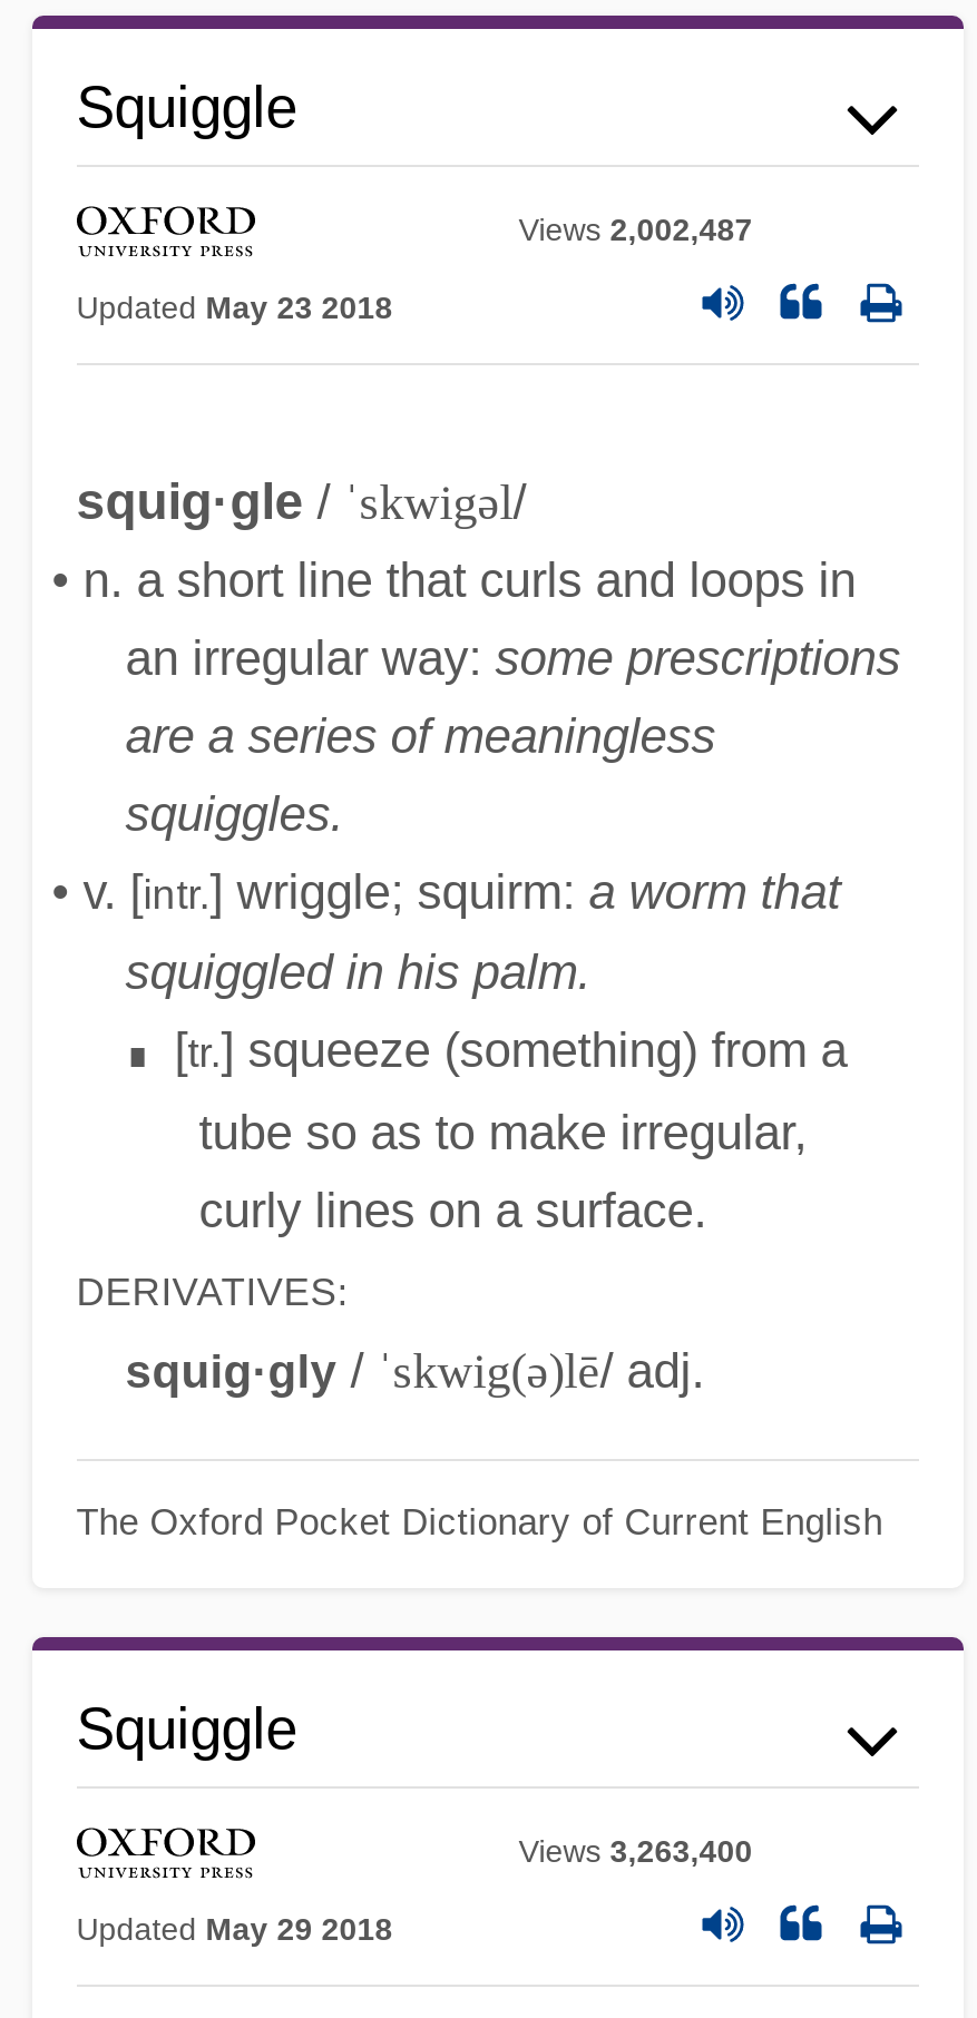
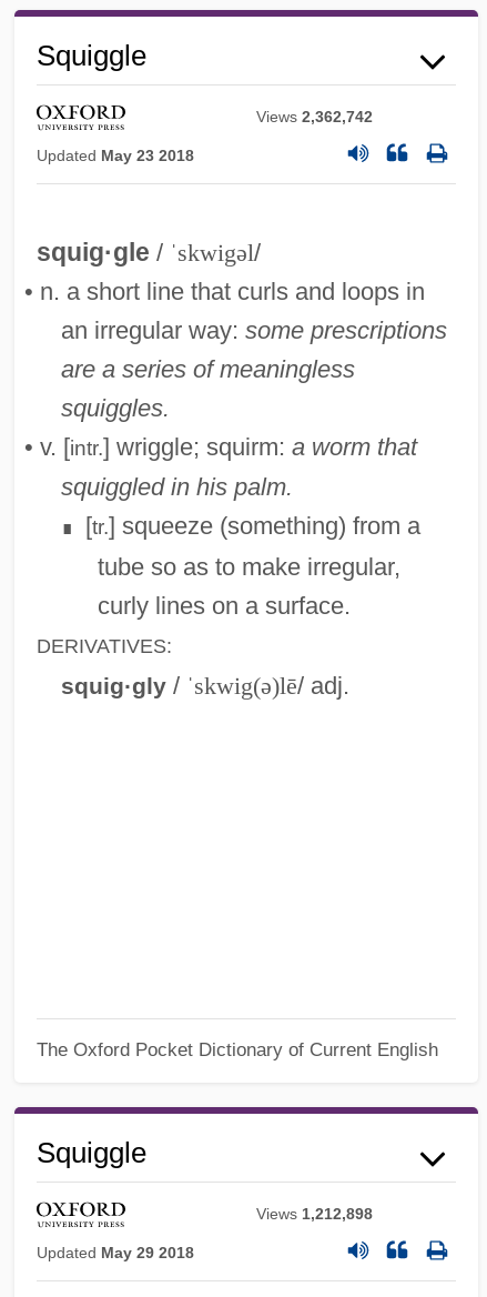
[518,212,752,247] Views 2,002,487 -> [256,108,373,126] Views 2,362,742
[518,1834,752,1869] Views 3,263,400 -> [256,1205,373,1223] Views 1,212,898

